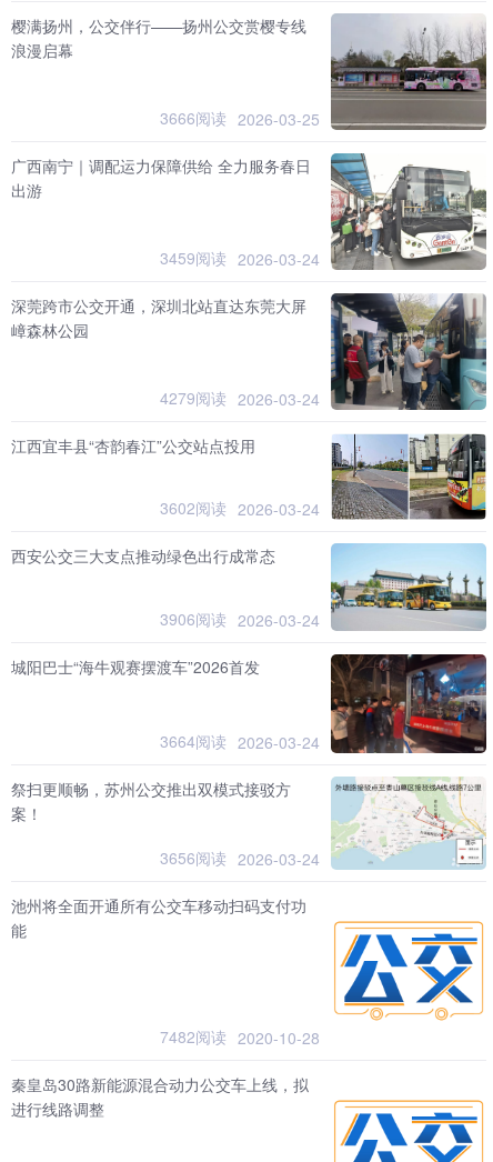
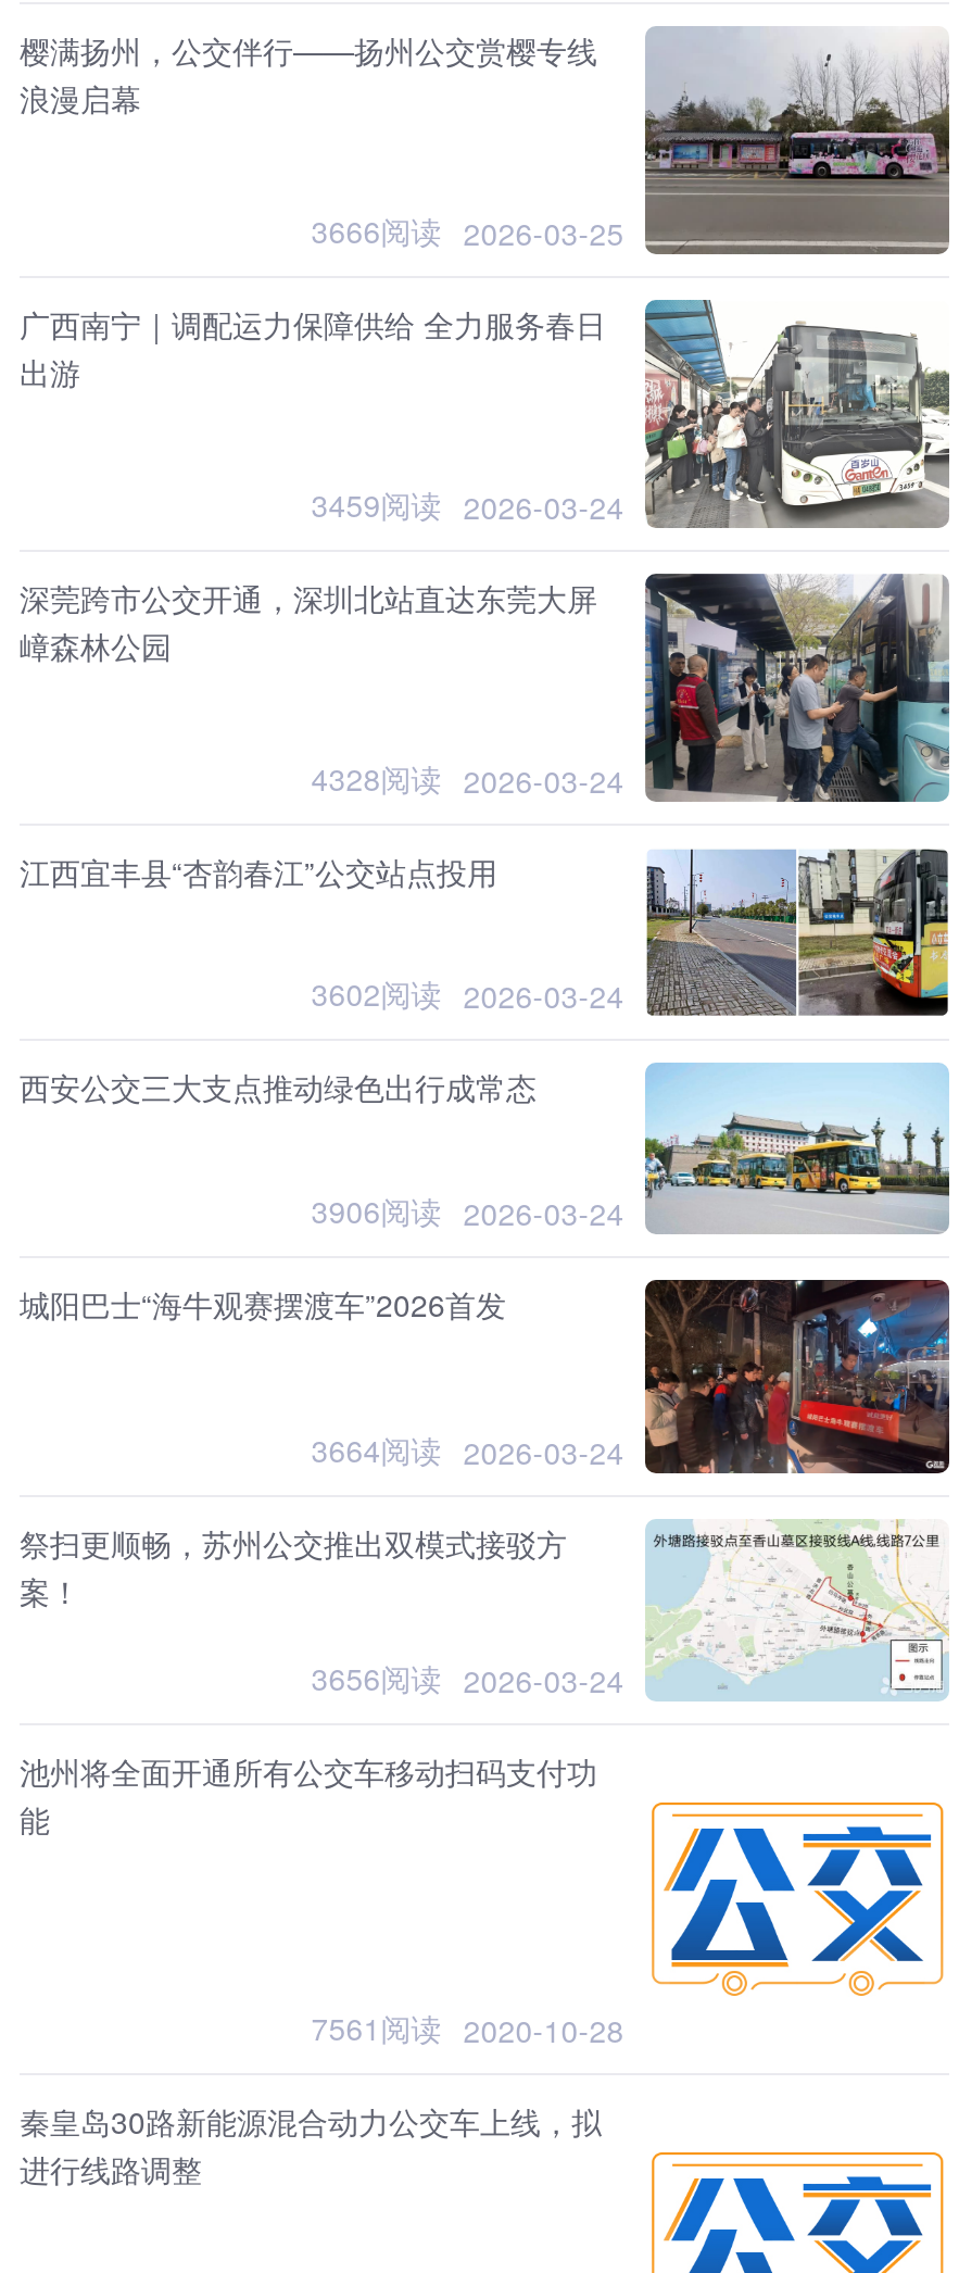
[160,386,320,410] 4279阅读 2026-03-24 -> [311,756,624,802] 4328阅读 2026-03-24
[160,1025,320,1048] 7482阅读 2020-10-28 -> [311,2005,624,2051] 7561阅读 2020-10-28

